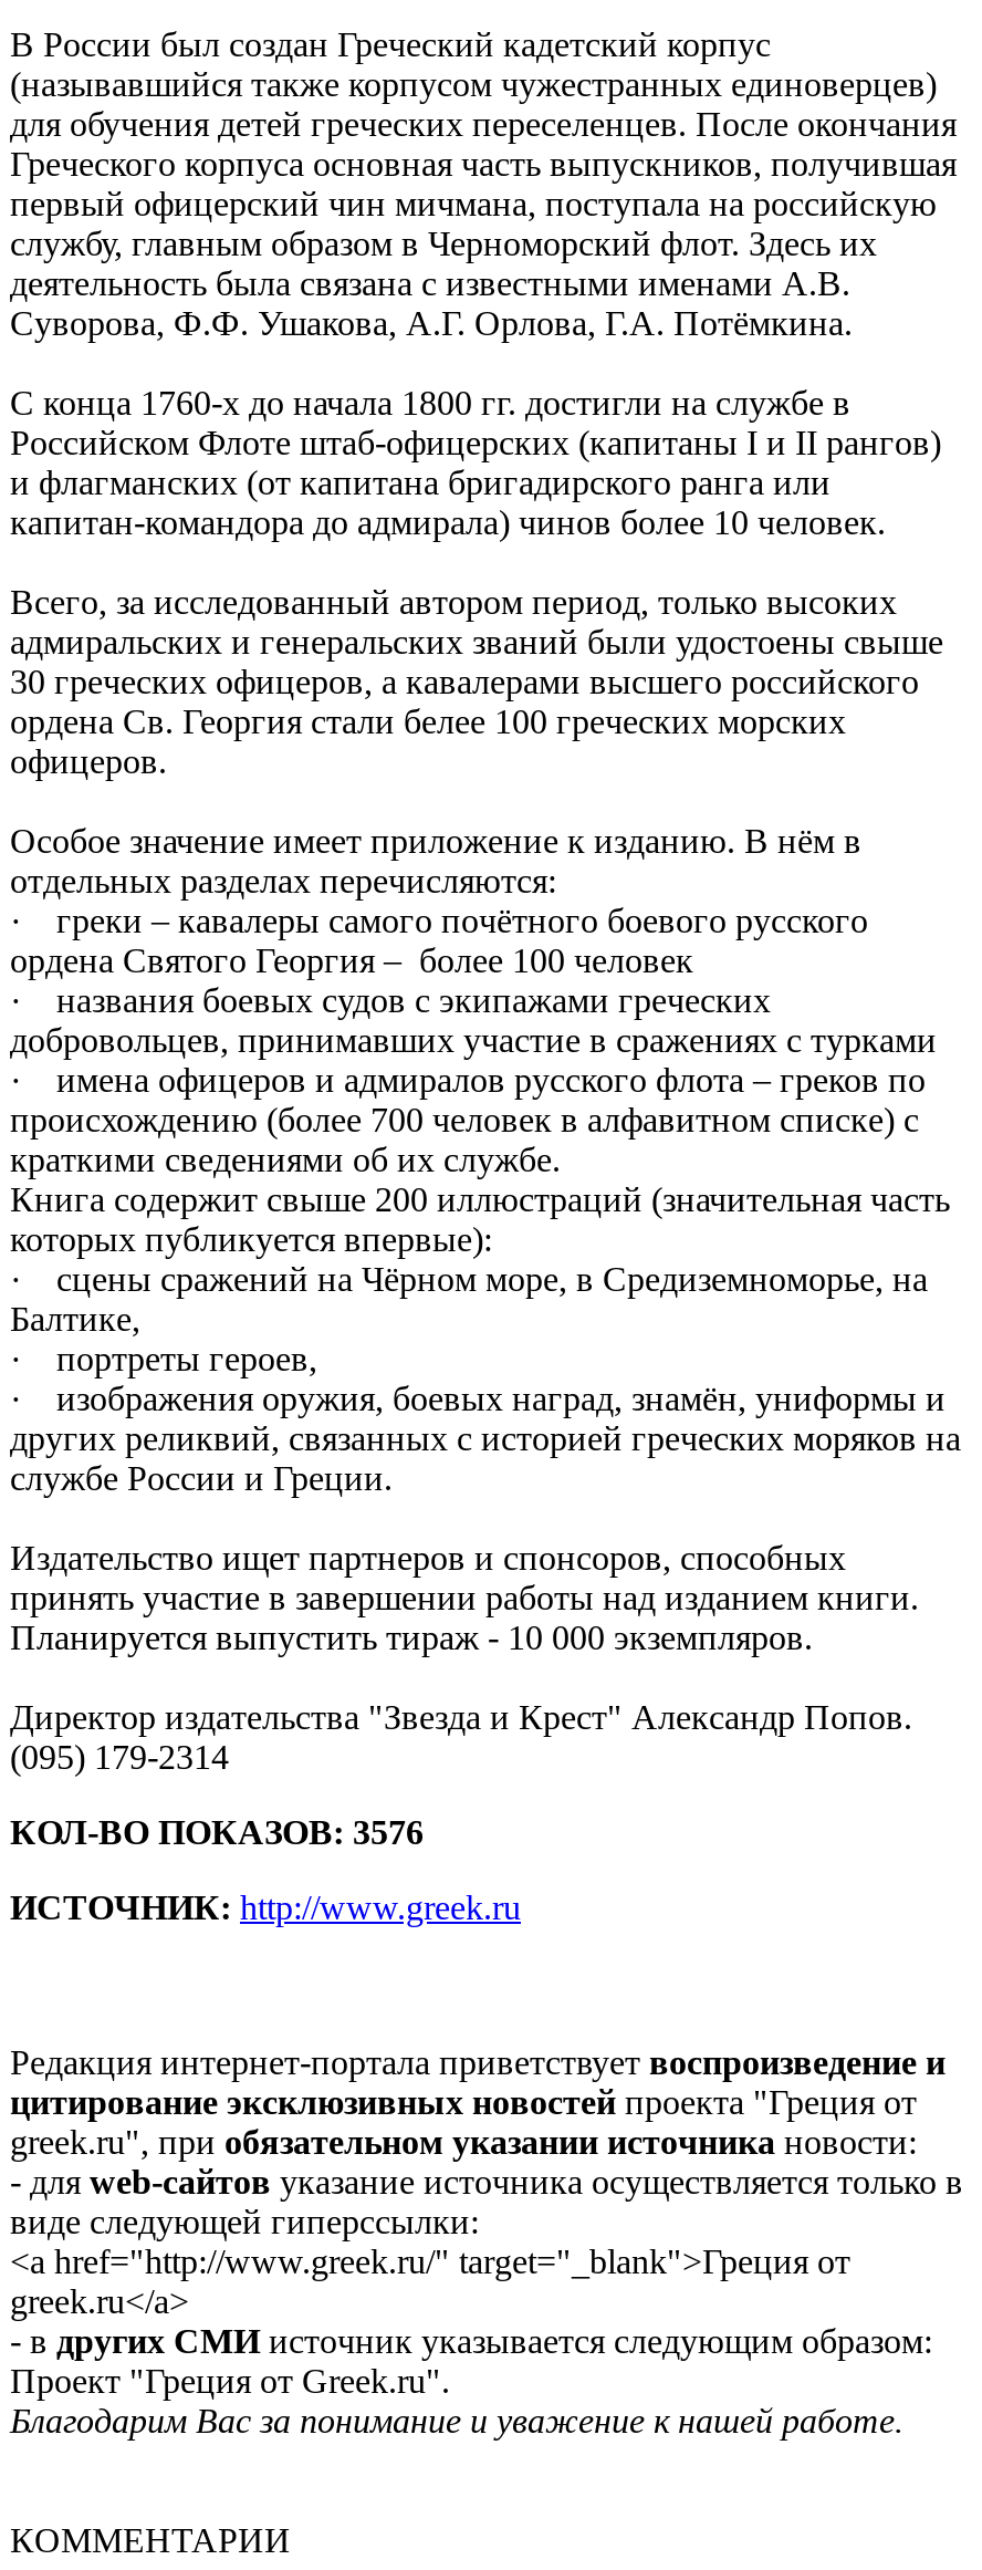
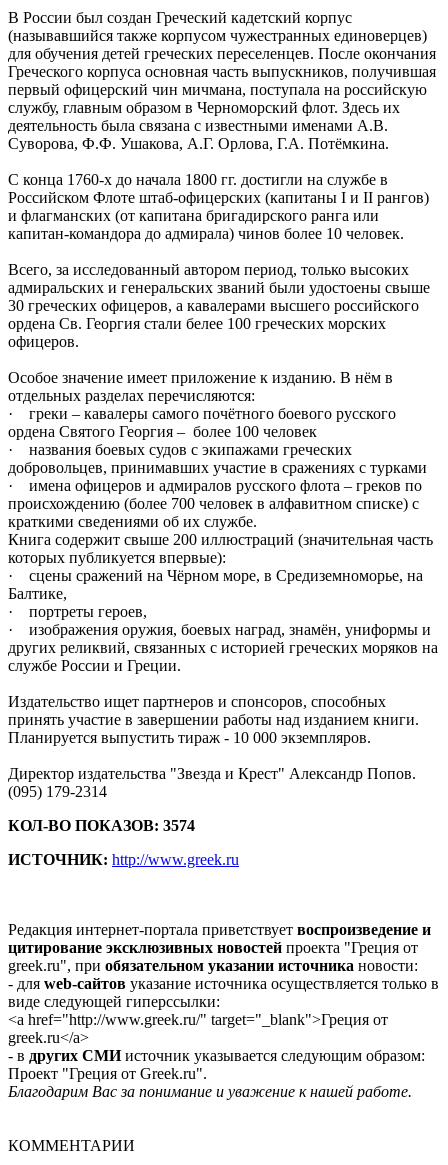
[10,1814,424,1852] КОЛ-ВО ПОКАЗОВ: 3576 -> [8,817,195,834] КОЛ-ВО ПОКАЗОВ: 3574

